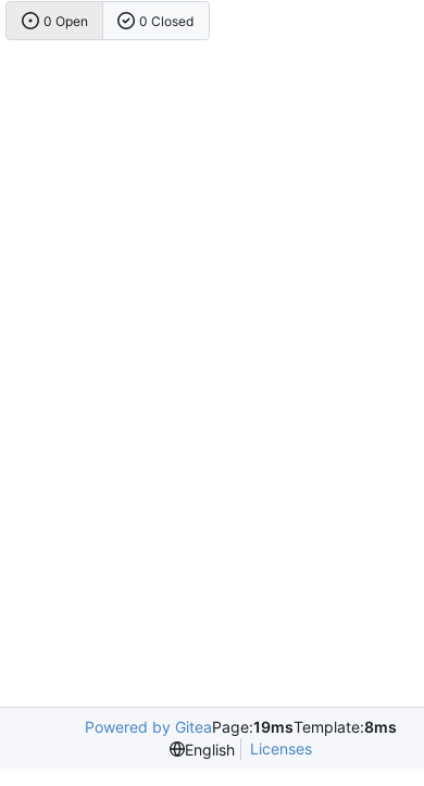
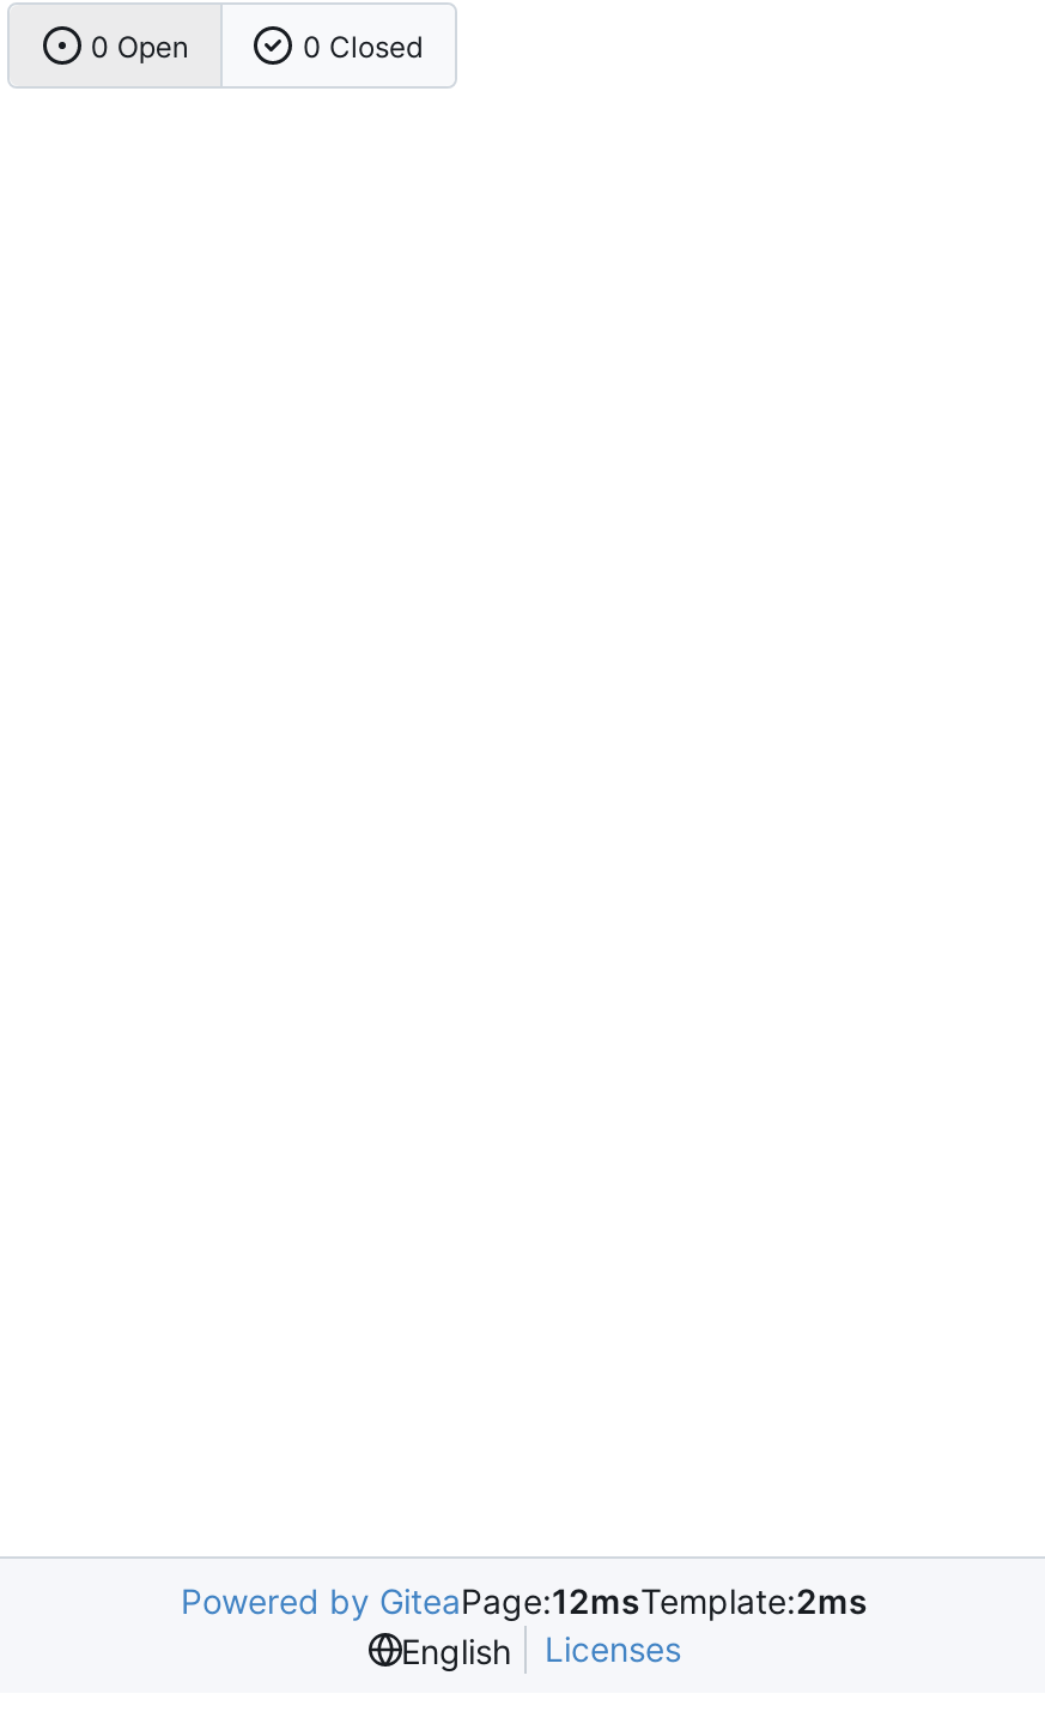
[84,718,396,736] Powered by GiteaPage:19msTemplate:8ms -> [181,1580,868,1621] Powered by GiteaPage:12msTemplate:2ms

